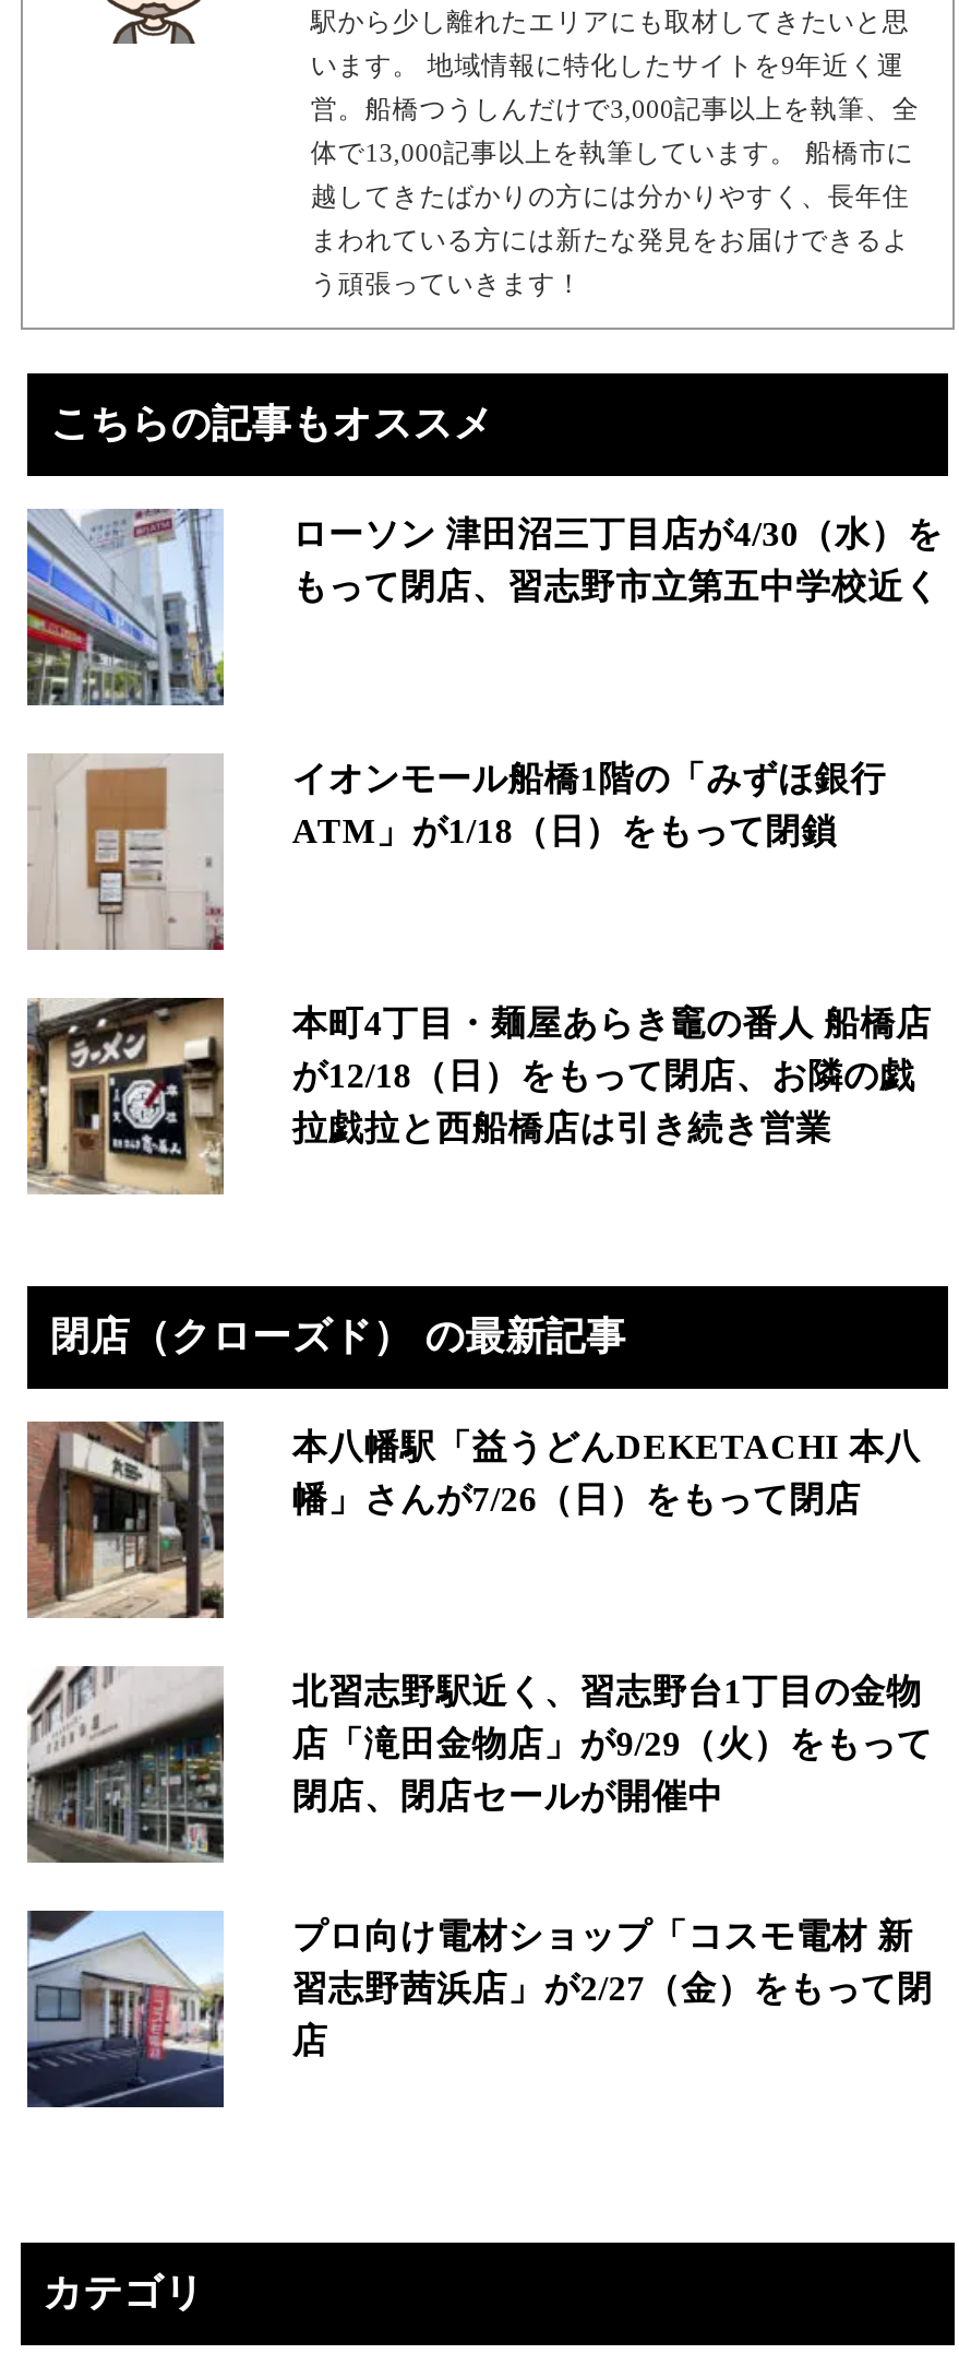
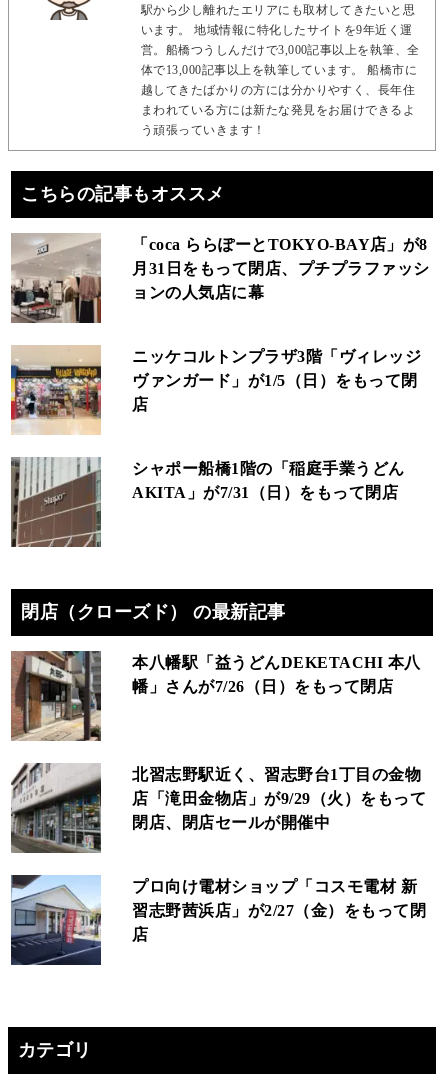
[25,509,943,708] [image] | ローソン 津田沼三丁目店が4/30（水）を | もって閉店、習志野市立第五中学校近く -> [11,233,429,324] [image] | 「coca ららぽーとTOKYO-BAY店」が8 | 月31日をもって閉店、プチプラファッシ | ョンの人気店に幕
[29,760,886,952] [image] | イオンモール船橋1階の「みずほ銀行 | ATM」が1/18（日）をもって閉鎖 -> [11,347,421,435] [image] | ニッケコルトンプラザ3階「ヴィレッジ | ヴァンガード」が1/5（日）をもって閉 | 店
[25,996,932,1194] [image] | 本町4丁目・麺屋あらき竈の番人 船橋店 | が12/18（日）をもって閉店、お隣の戯 | 拉戯拉と西船橋店は引き続き営業 -> [10,457,405,547] [image] | シャポー船橋1階の「稲庭手業うどん | AKITA」が7/31（日）をもって閉店

